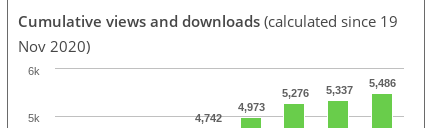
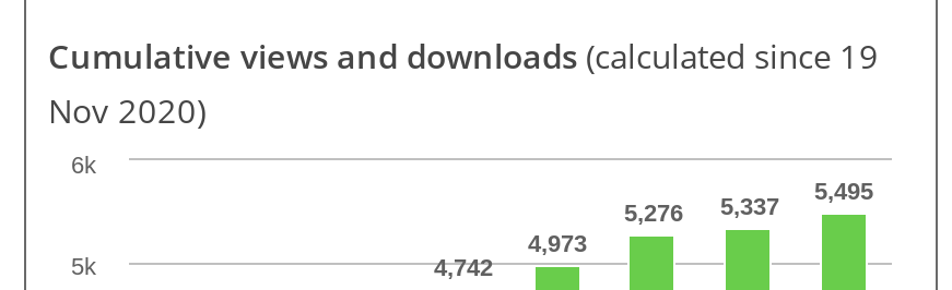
[368,76,395,88] 5,486 -> [814,177,873,204] 5,495

